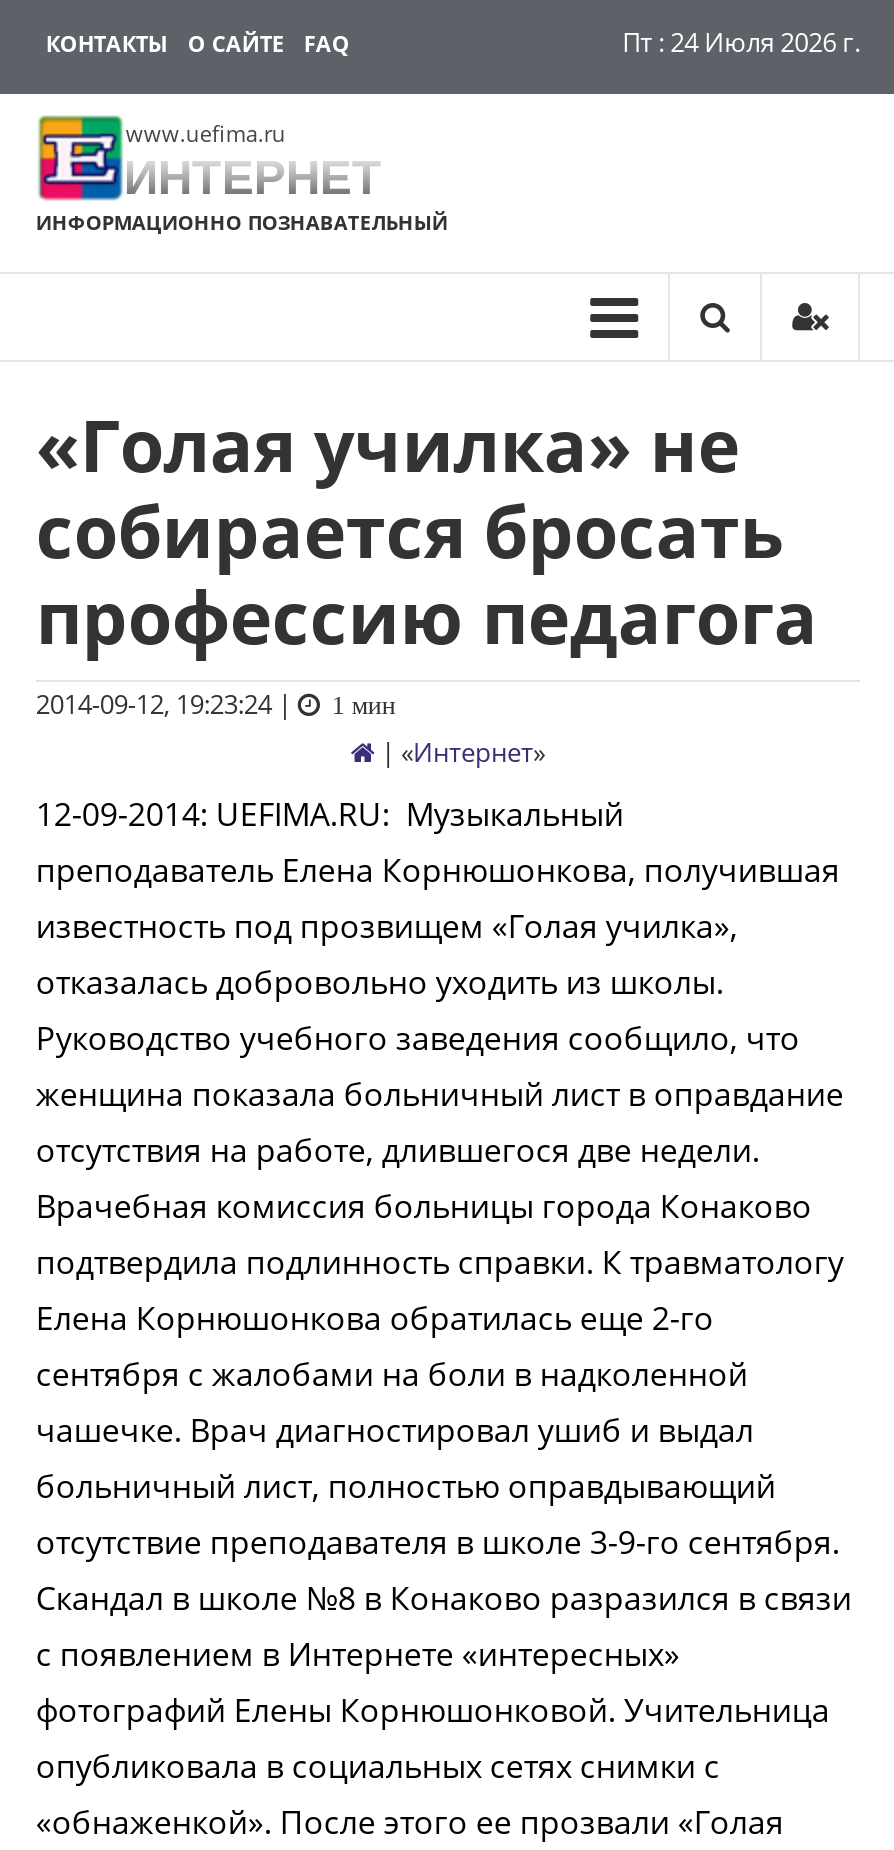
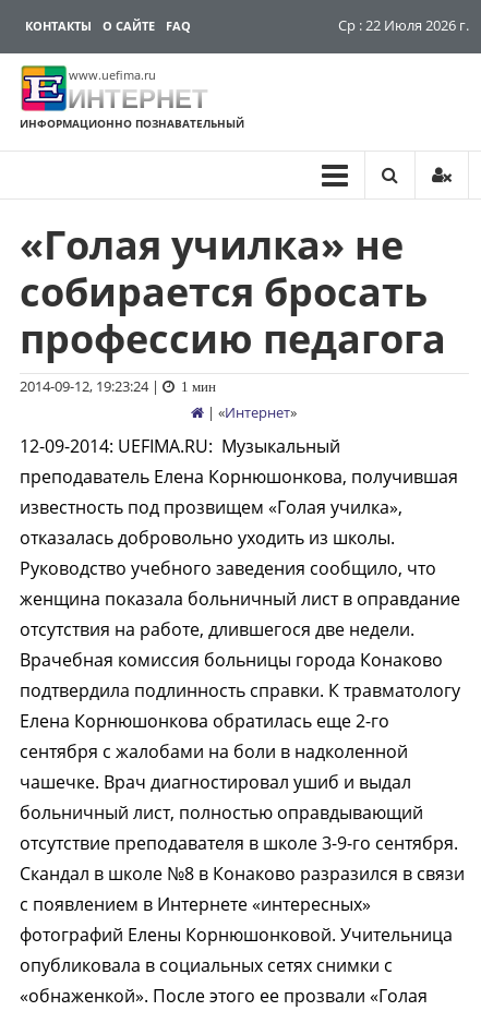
[622,24,860,60] Пт : 24 Июля 2026 г. -> [338,15,469,35] Ср : 22 Июля 2026 г.

